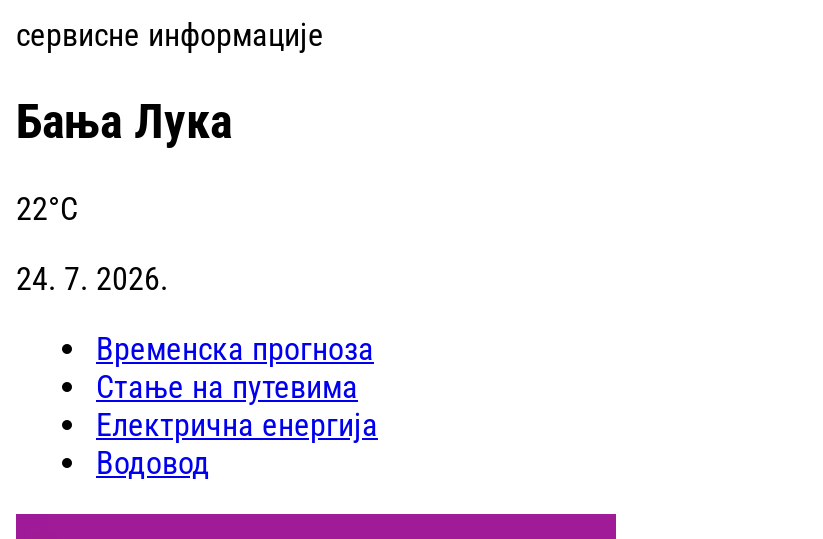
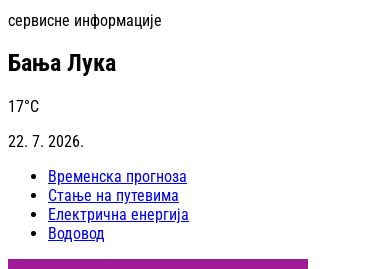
[16,191,78,229] 22°C -> [8,97,39,116] 17°C
[16,261,168,299] 24. 7. 2026. -> [8,132,84,151] 22. 7. 2026.

